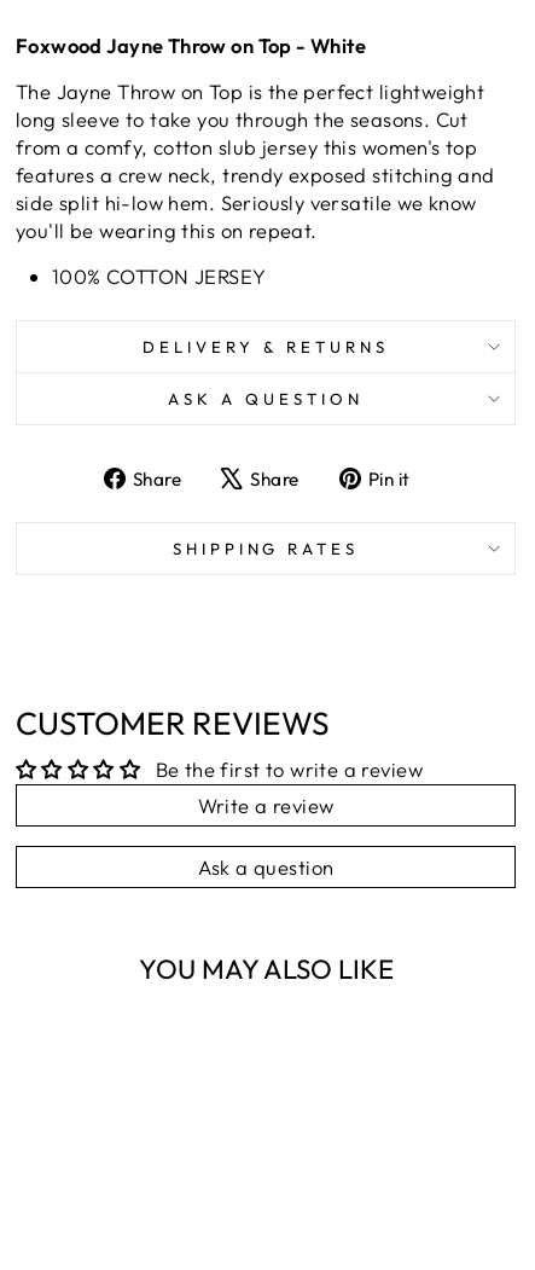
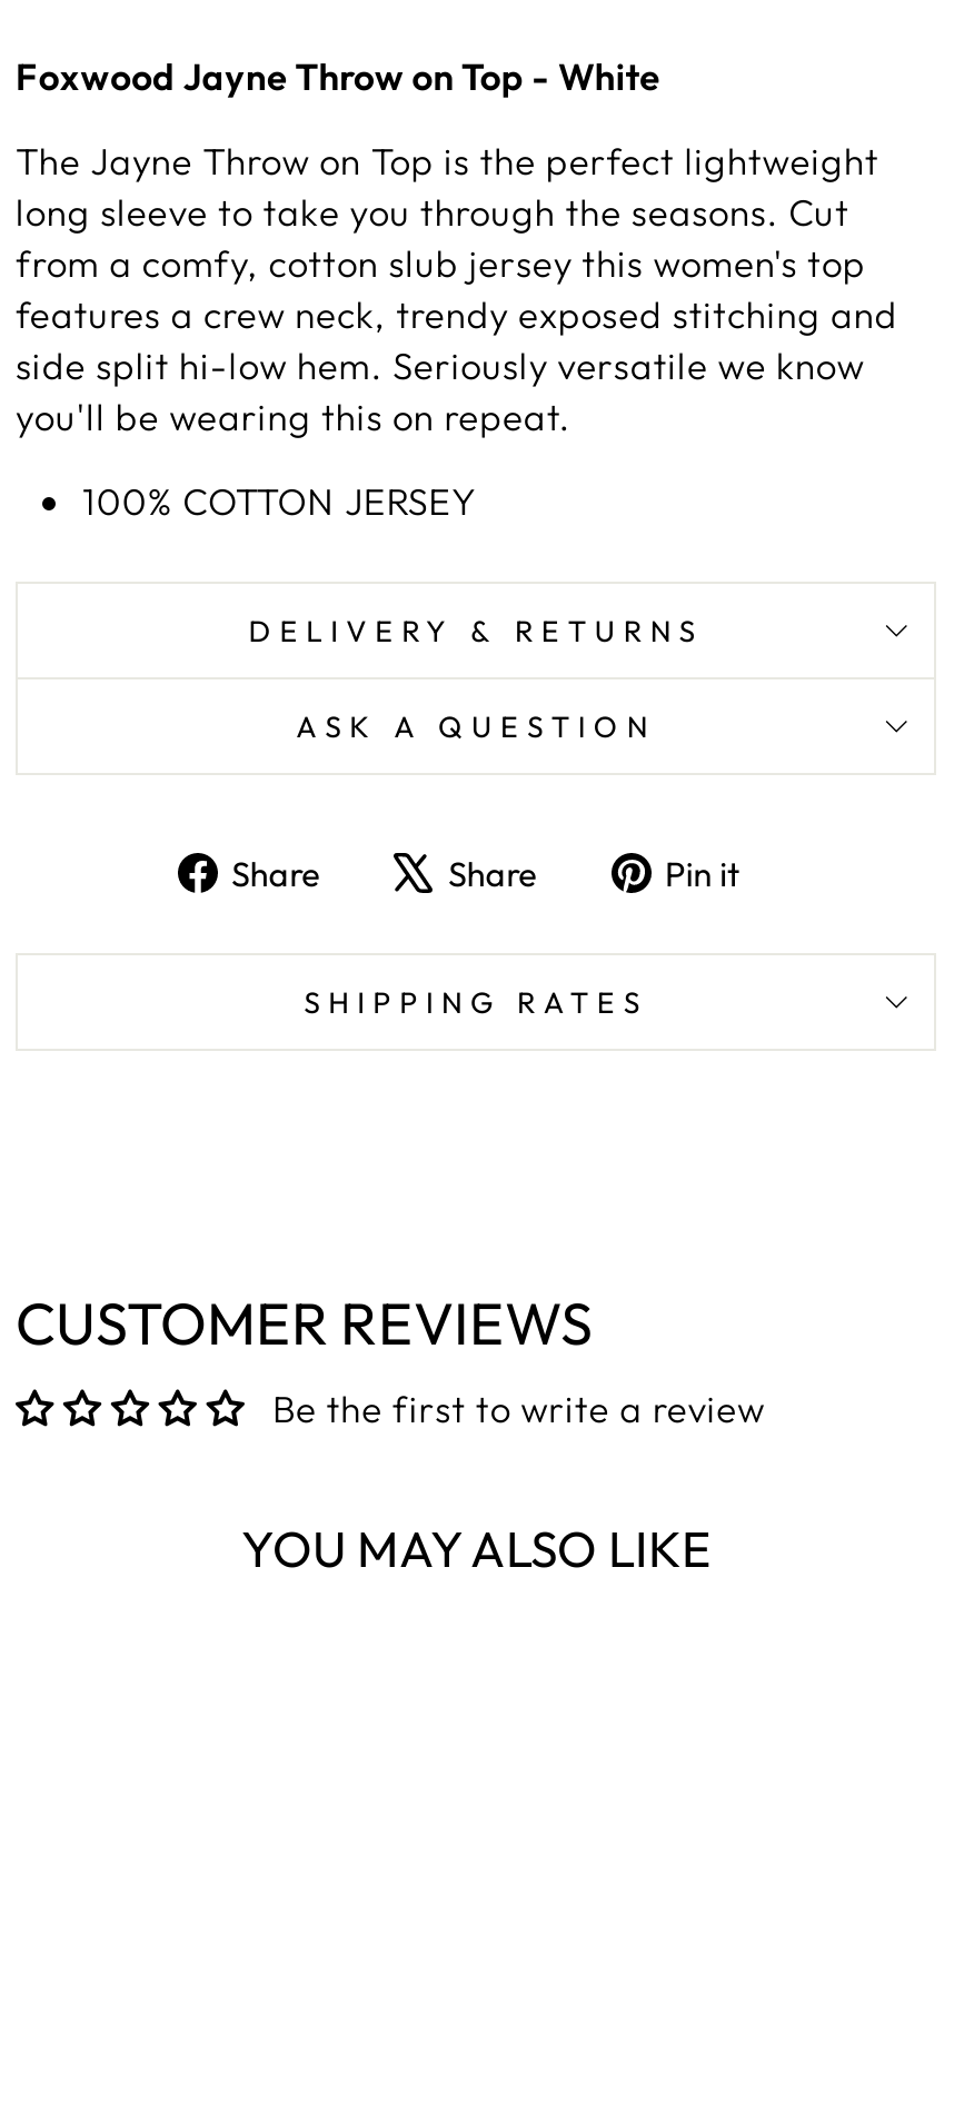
[198,792,334,879] Write a review | Ask a question -> none

